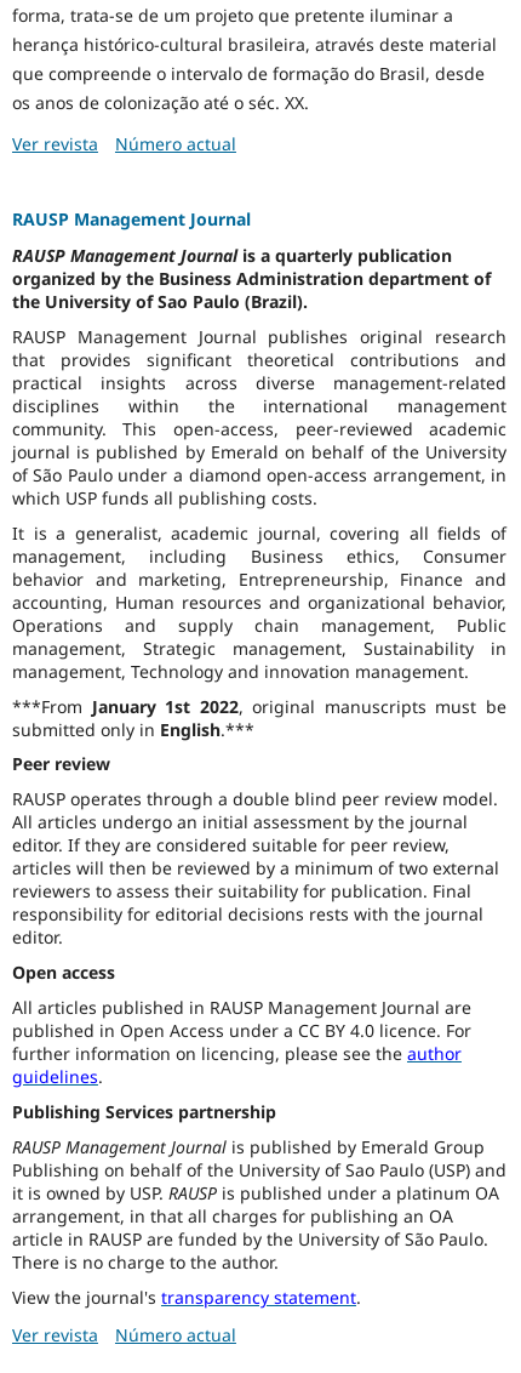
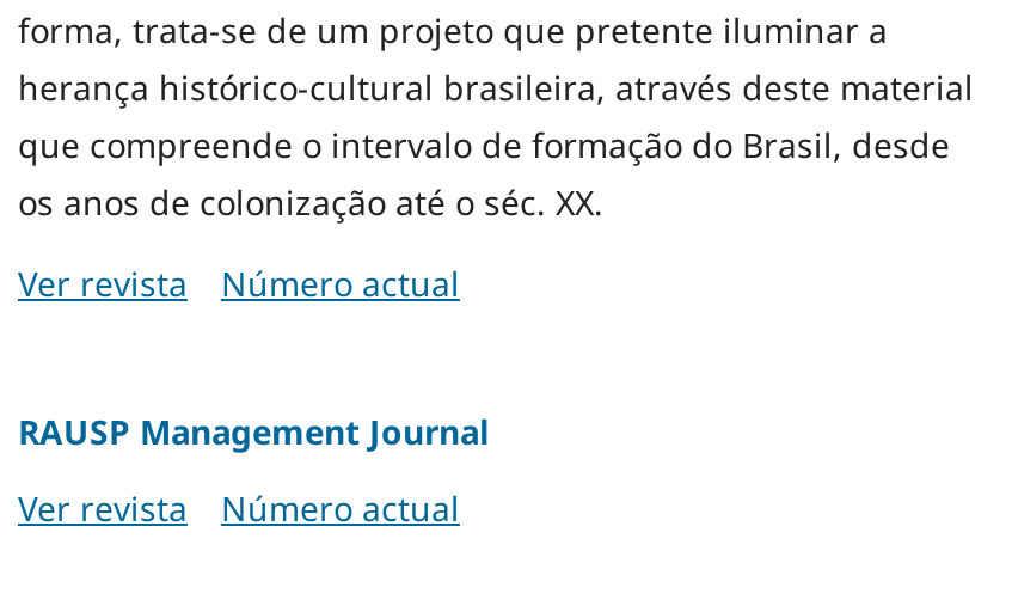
[12,243,507,1309] RAUSP Management Journal is a quarterly publication | organized by the Business Administration department of | the University of Sao Paulo (Brazil). | RAUSP Management Journal publishes original research | that provides significant theoretical contributions and | practical insights across diverse management-related | disciplines within the international management | community. This open-access, peer-reviewed academic | journal is published by Emerald on behalf of the University | of São Paulo under a diamond open-access arrangement, in | which USP funds all publishing costs. | It is a generalist, academic journal, covering all fields of | management, including Business ethics, Consumer | behavior and marketing, Entrepreneurship, Finance and | accounting, Human resources and organizational behavior, | Operations and supply chain management, Public | management, Strategic management, Sustainability in | management, Technology and innovation management. | ***From January 1st 2022, original manuscripts must be | submitted only in English.*** | Peer review | RAUSP operates through a double blind peer review model. | All articles undergo an initial assessment by the journal | editor. If they are considered suitable for peer review, | articles will then be reviewed by a minimum of two external | reviewers to assess their suitability for publication. Final | responsibility for editorial decisions rests with the journal | editor. | Open access | All articles published in RAUSP Management Journal are | published in Open Access under a CC BY 4.0 licence. For | further information on licencing, please see the author | guidelines. | Publishing Services partnership | RAUSP Management Journal is published by Emerald Group | Publishing on behalf of the University of Sao Paulo (USP) and | it is owned by USP. RAUSP is published under a platinum OA | arrangement, in that all charges for publishing an OA | article in RAUSP are funded by the University of São Paulo. | There is no charge to the author. | View the journal's transparency statement. -> none

